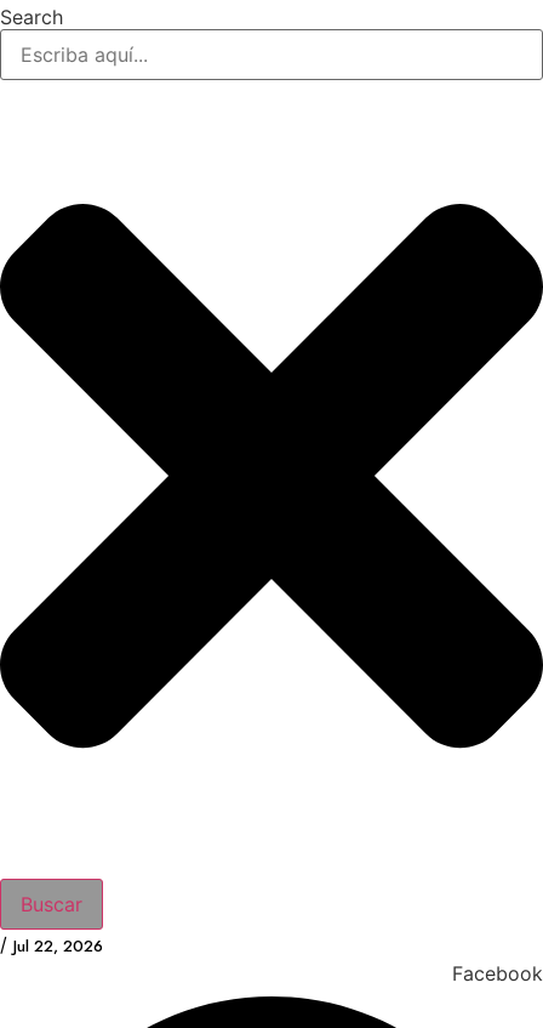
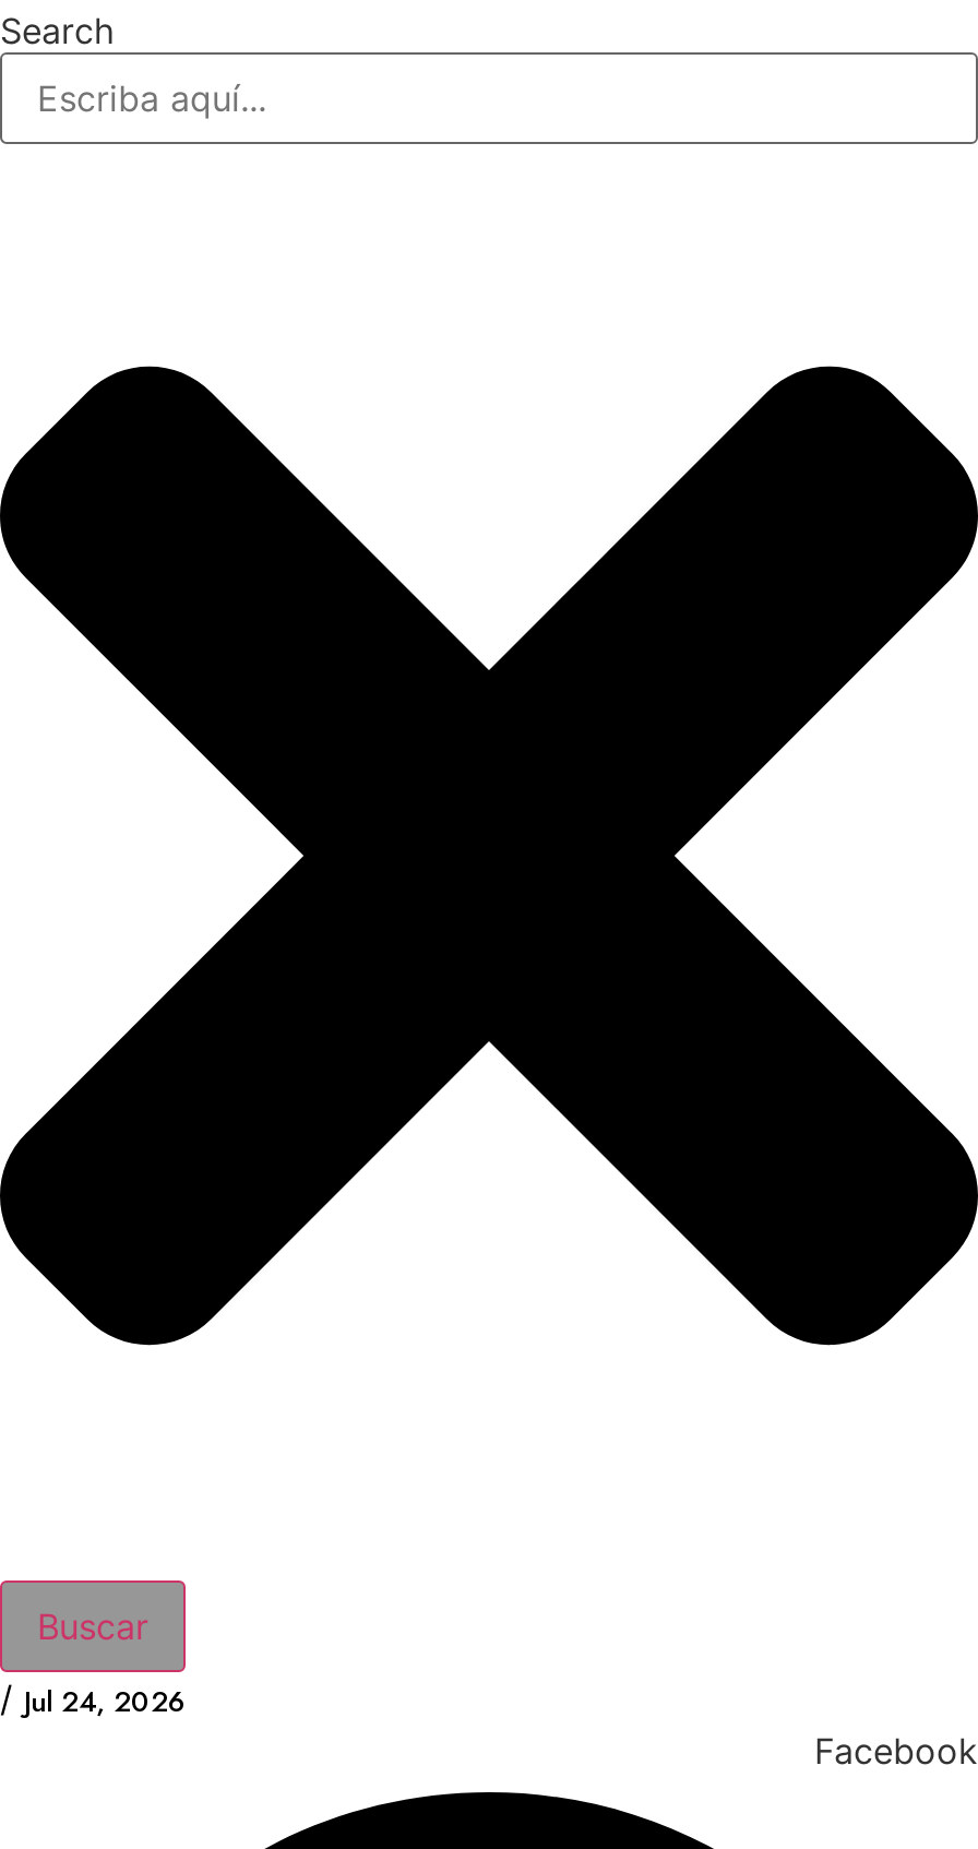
[0,932,103,957] / Jul 22, 2026 -> [0,1676,186,1722] / Jul 24, 2026

